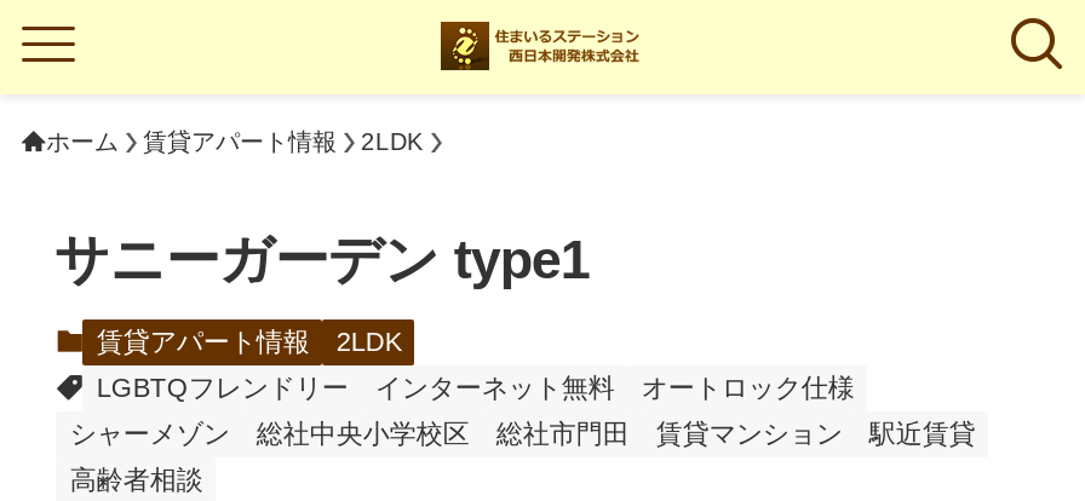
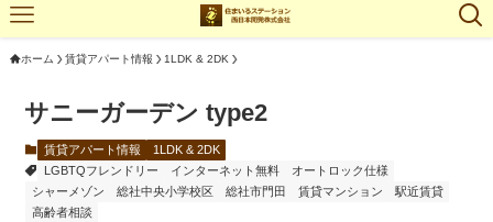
[46,128,424,155] ホーム 賃貸アパート情報 2LDK -> [21,53,229,65] ホーム 賃貸アパート情報 1LDK & 2DK
[54,231,589,291] サニーガーデン type1 -> [25,99,268,127] サニーガーデン type2
[97,328,402,357] 賃貸アパート情報 2LDK -> [44,143,220,156] 賃貸アパート情報 1LDK & 2DK

